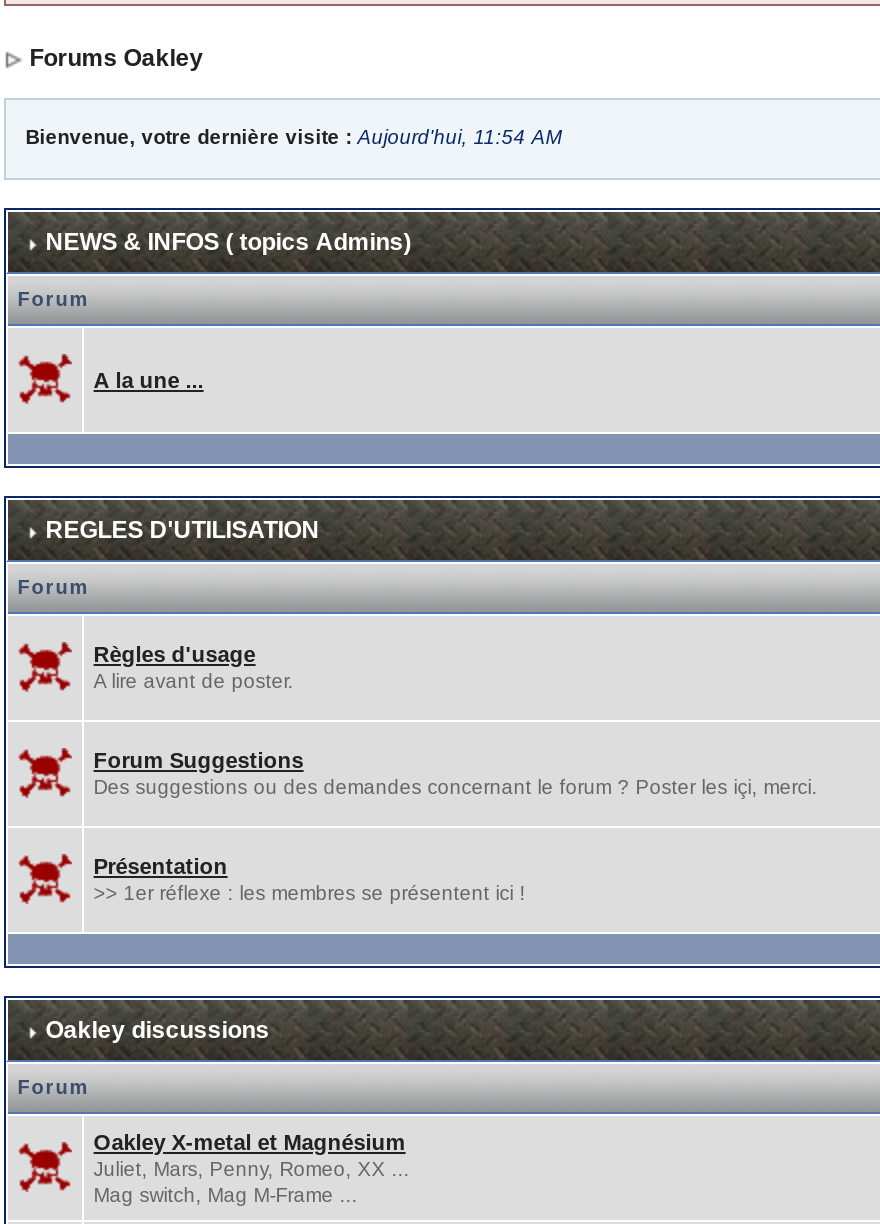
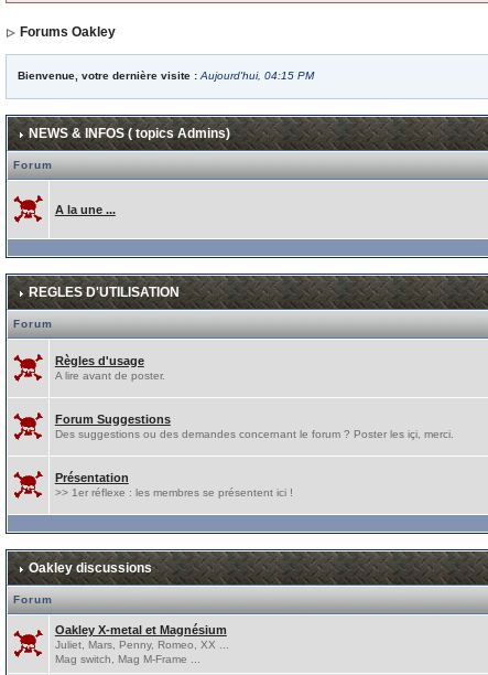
[26,126,562,148] Bienvenue, votre dernière visite : Aujourd'hui, 11:54 AM -> [17,69,314,82] Bienvenue, votre dernière visite : Aujourd'hui, 04:15 PM

